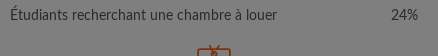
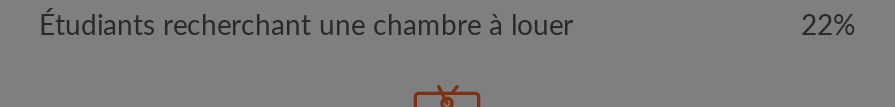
[391,9,418,23] 24% -> [801,13,855,41] 22%

